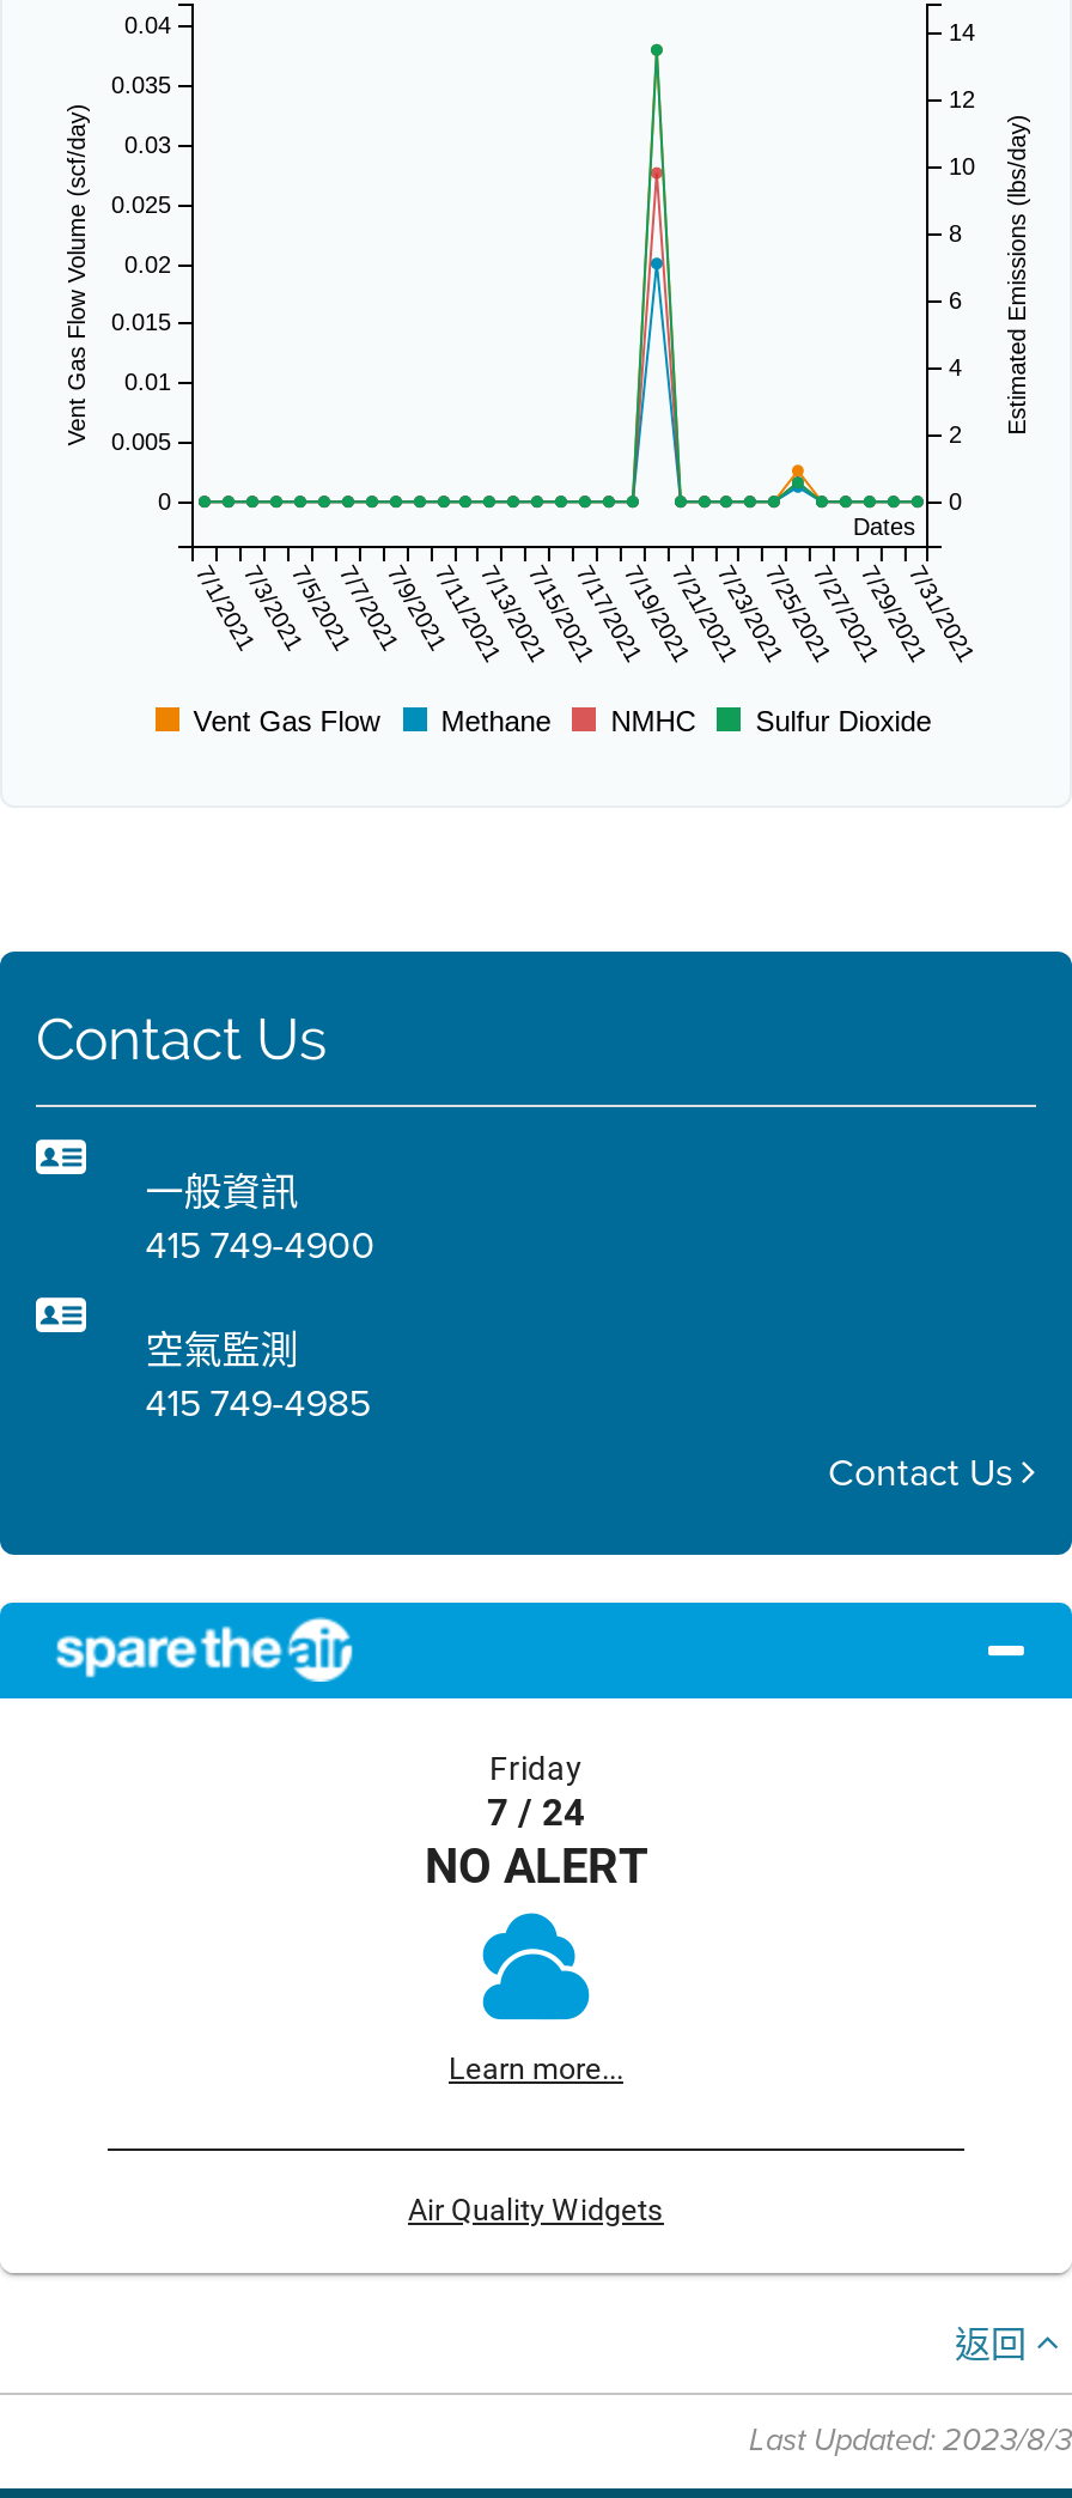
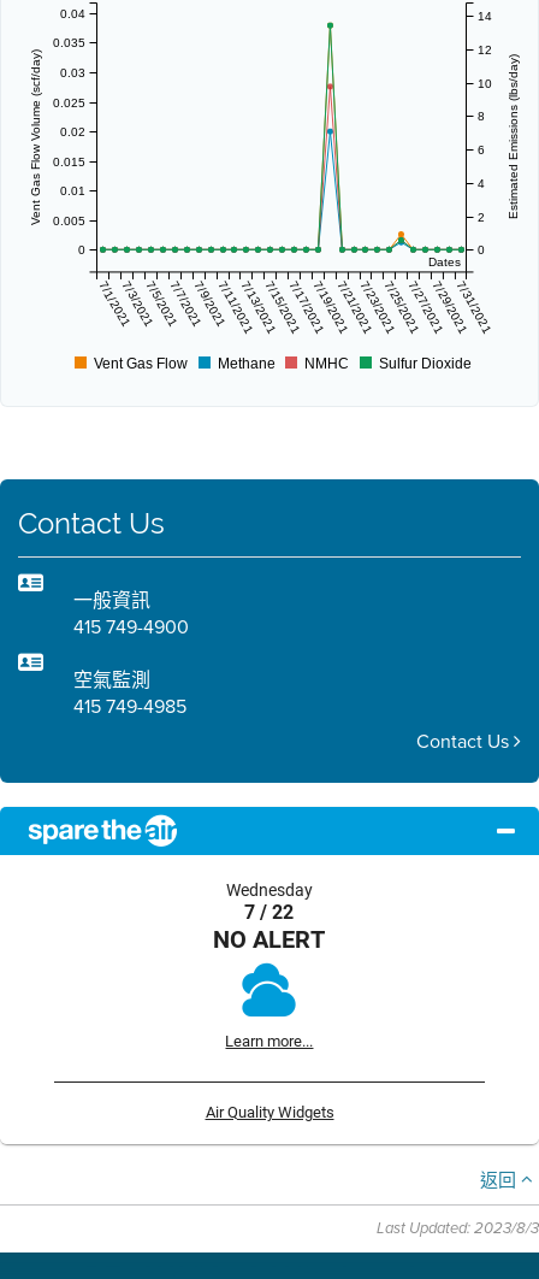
[487,1746,585,1835] Friday | 7 / 24 -> [226,879,313,924] Wednesday | 7 / 22

